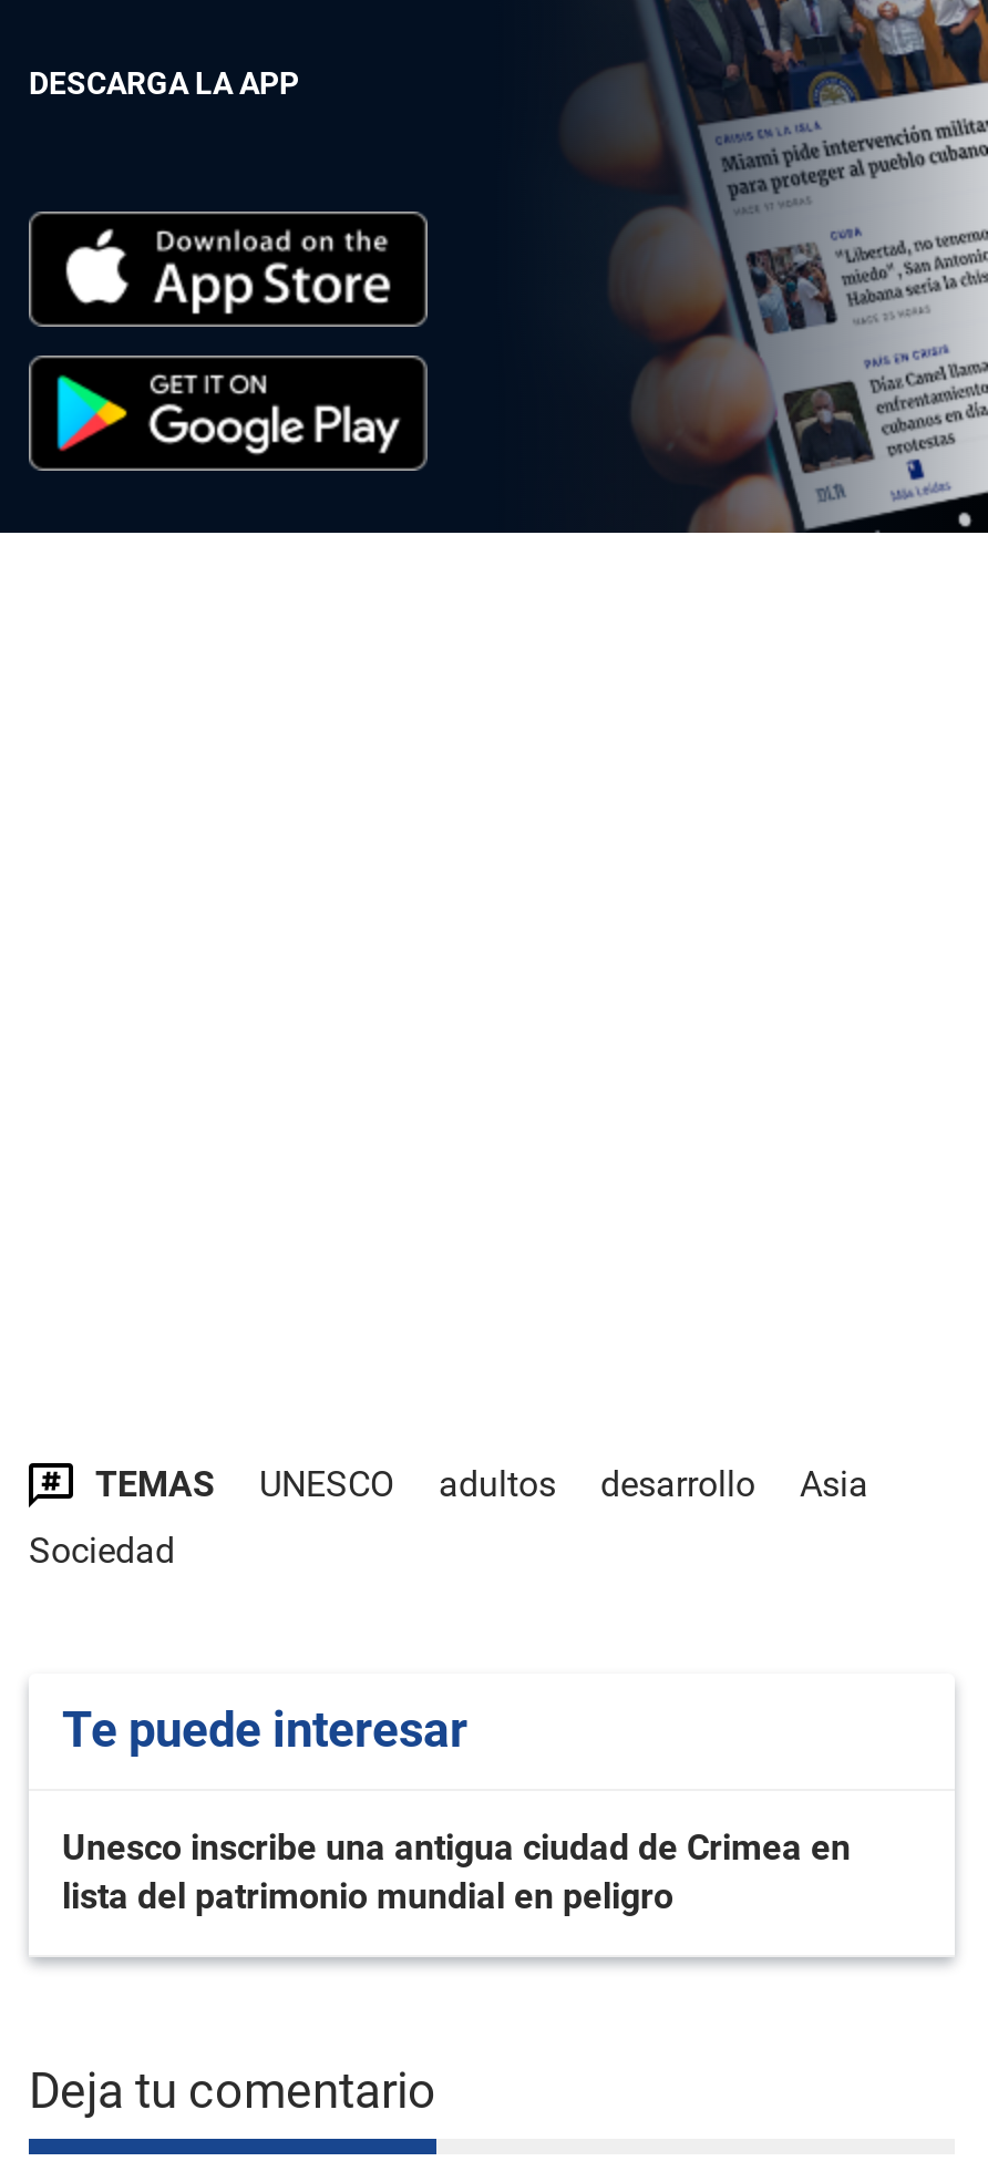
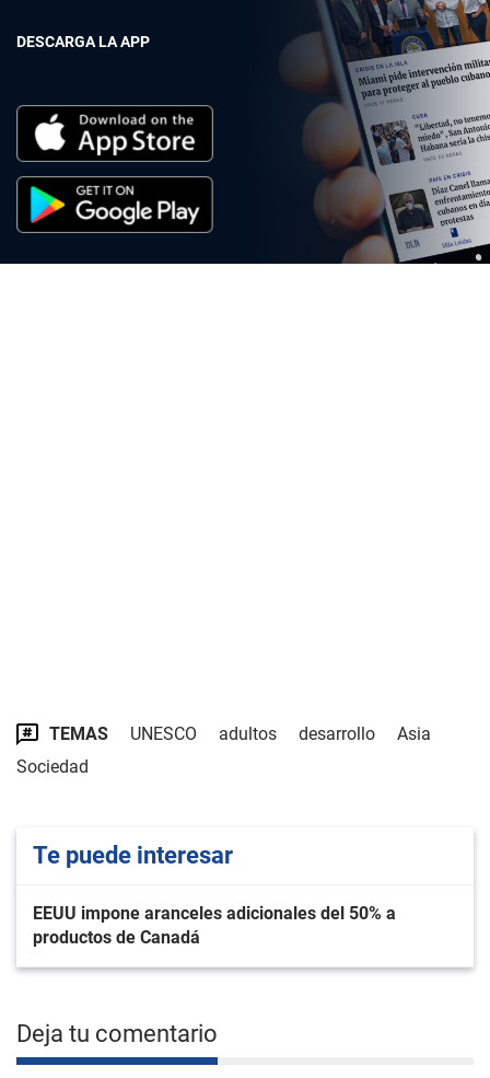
[62,1827,851,1918] Unesco inscribe una antigua ciudad de Crimea en | lista del patrimonio mundial en peligro -> [33,903,396,947] EEUU impone aranceles adicionales del 50% a | productos de Canadá

